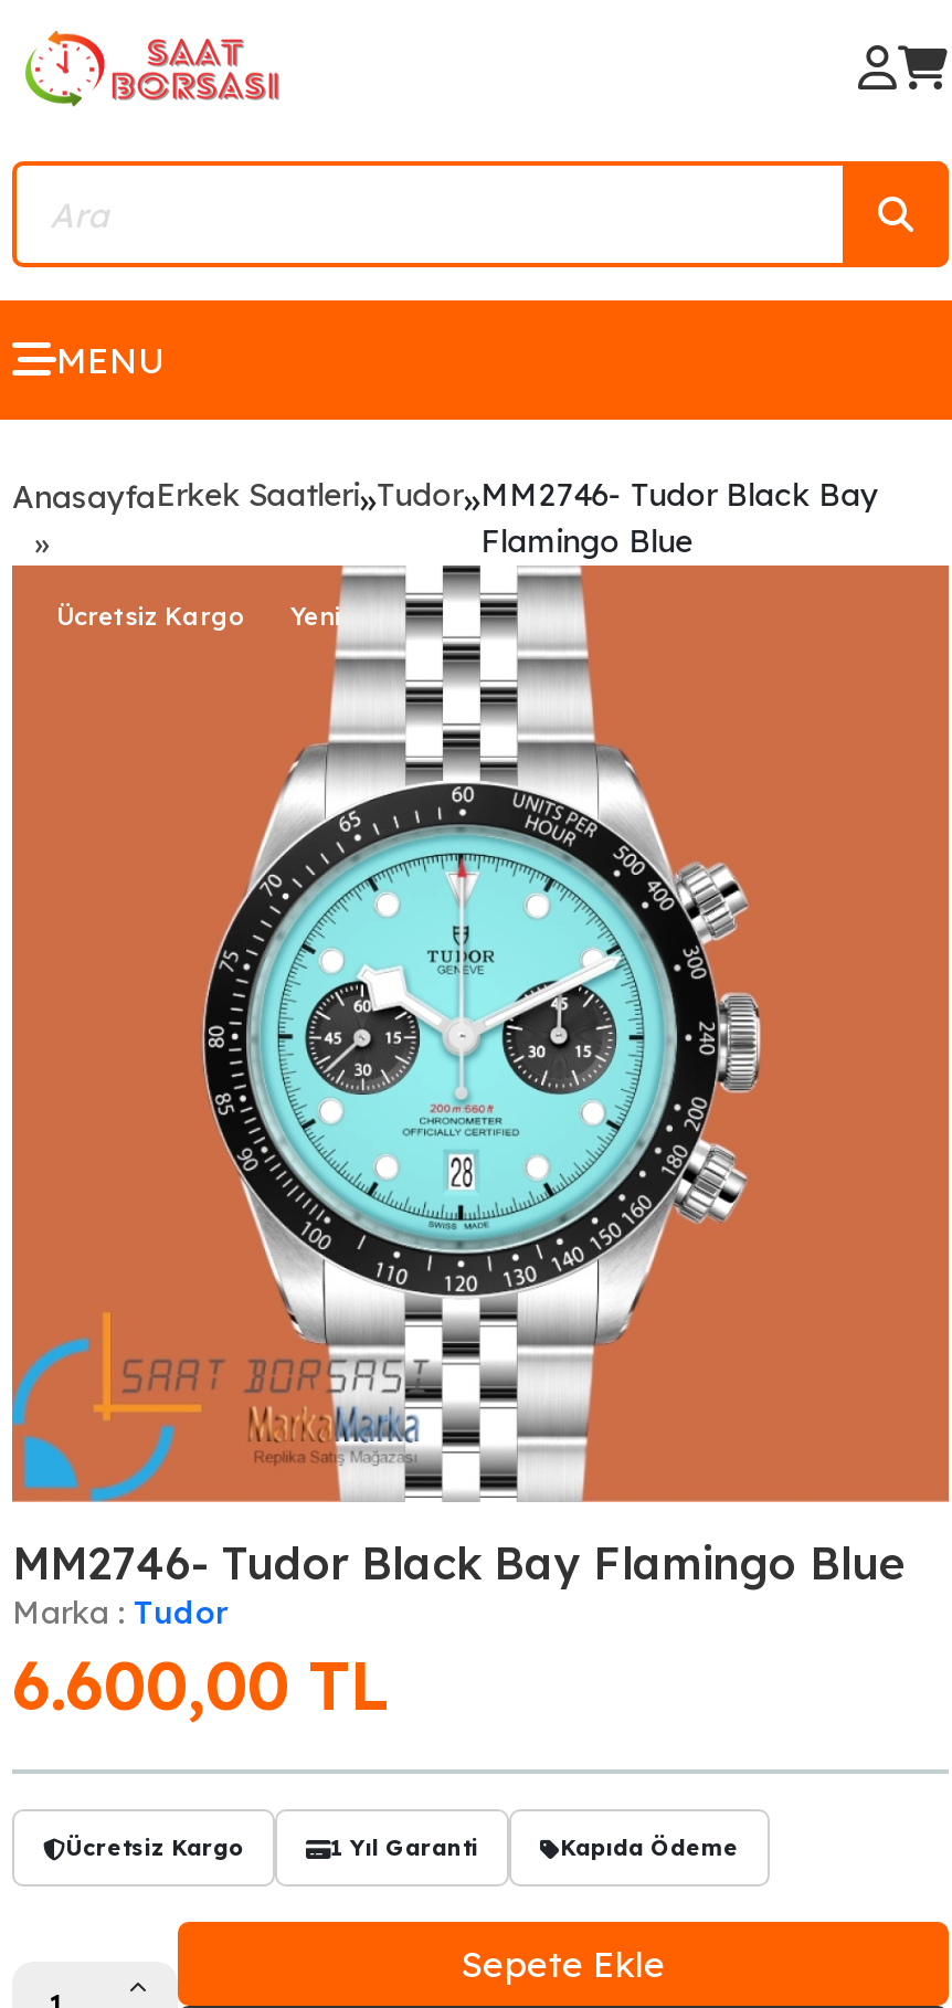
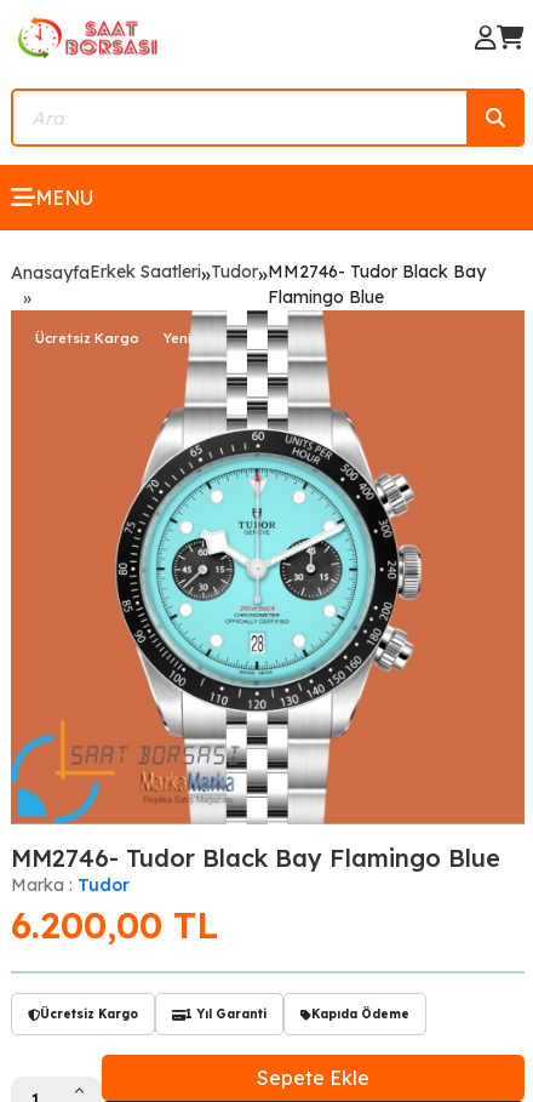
[12,1644,390,1727] 6.600,00 TL -> [11,902,218,948] 6.200,00 TL

